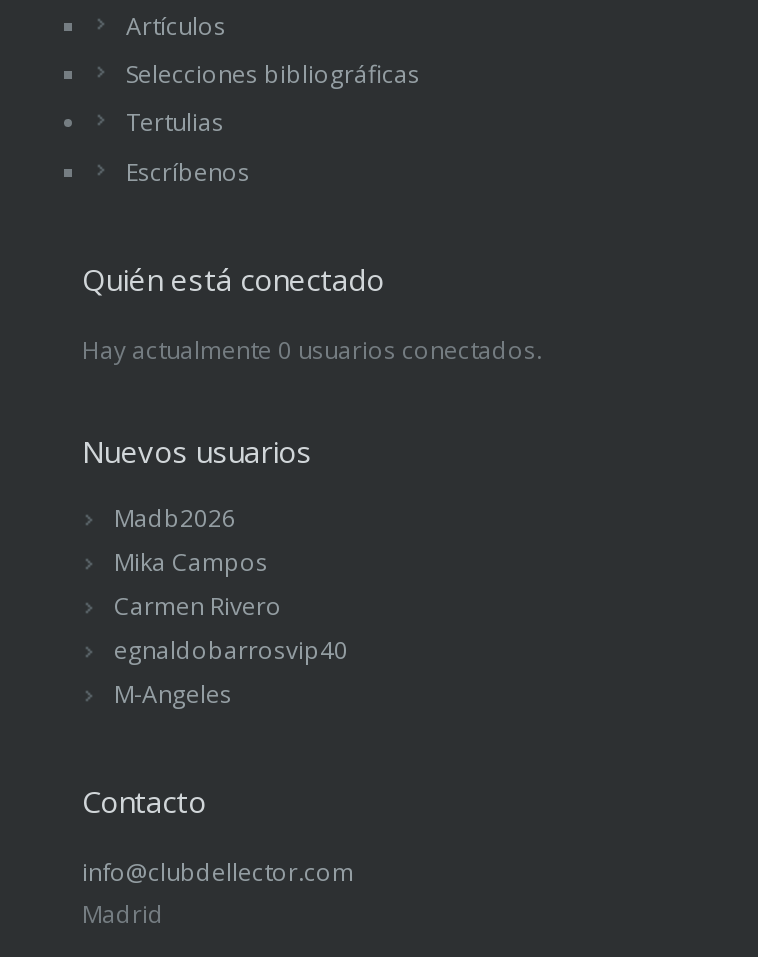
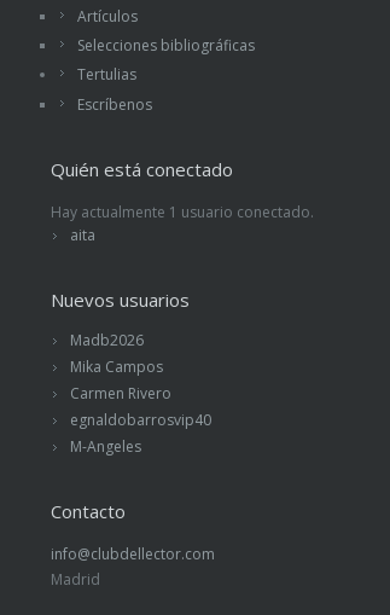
[82,333,542,367] Hay actualmente 0 usuarios conectados. -> [51,202,314,245] Hay actualmente 1 usuario conectado. | aita

